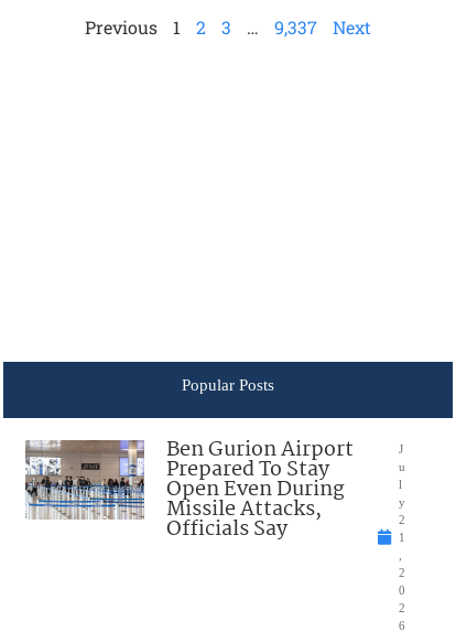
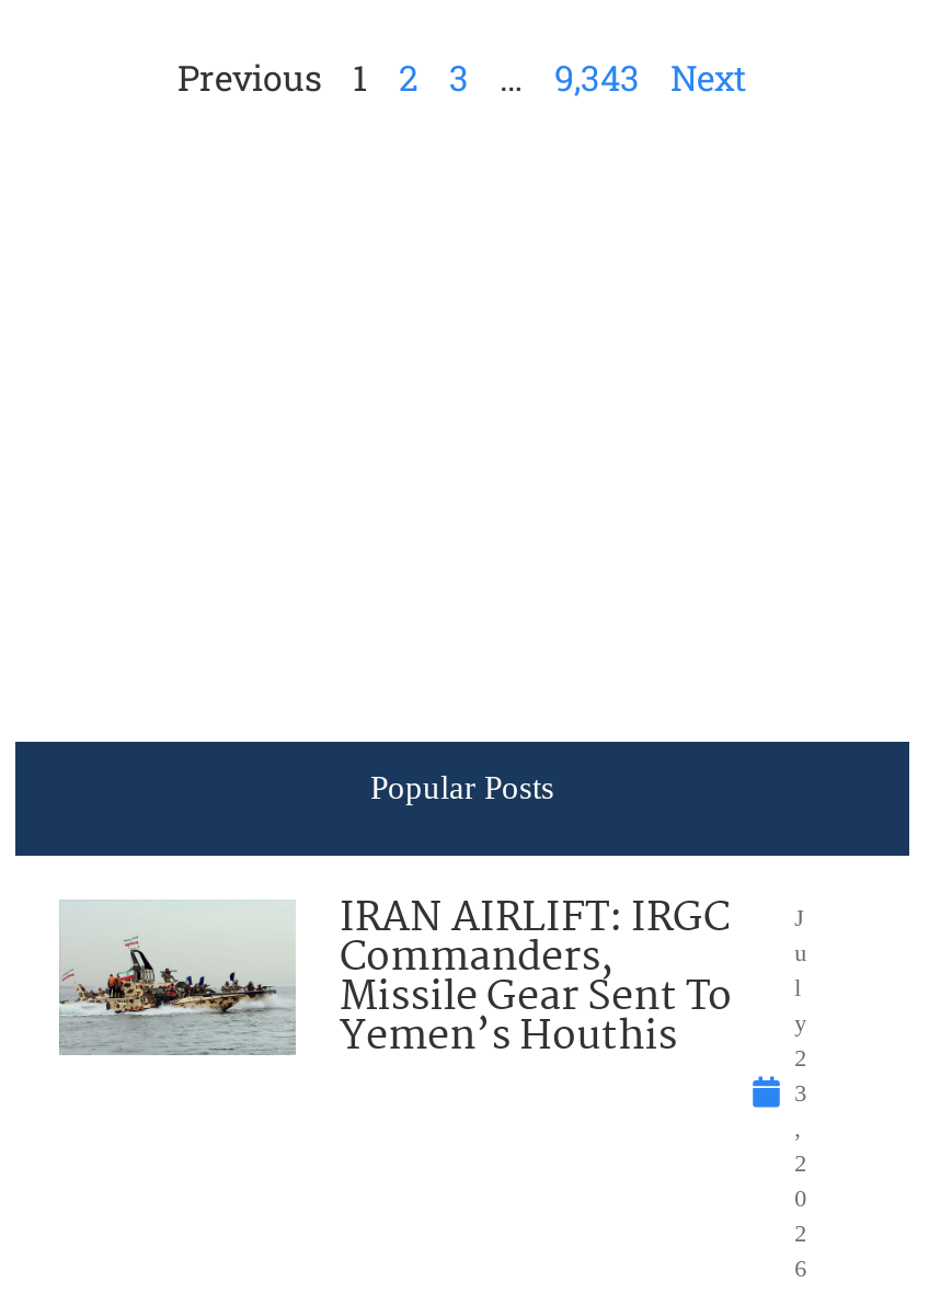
[274,15,317,38] 9,337 -> [554,54,640,100] 9,343
[25,433,354,546] [image] | Ben Gurion Airport | Prepared To Stay | Open Even During | Missile Attacks, | Officials Say -> [59,885,732,1069] [image] | IRAN AIRLIFT: IRGC | Commanders, | Missile Gear Sent To | Yemen’s Houthis
[398,530,405,544] 1 -> [795,1078,808,1104] 3

